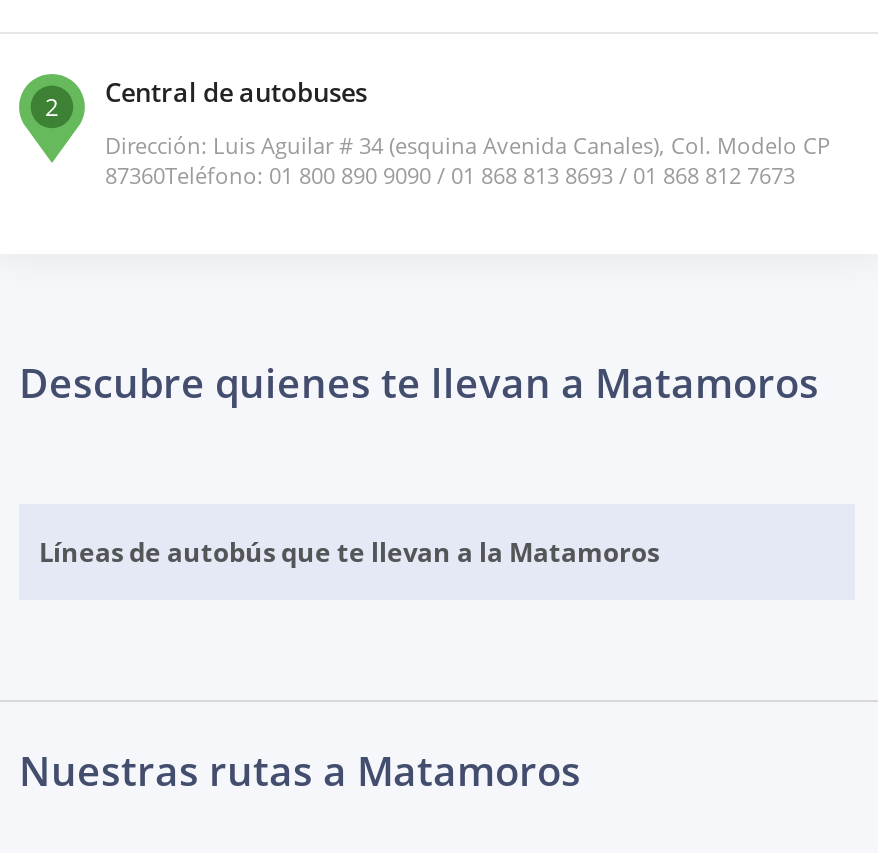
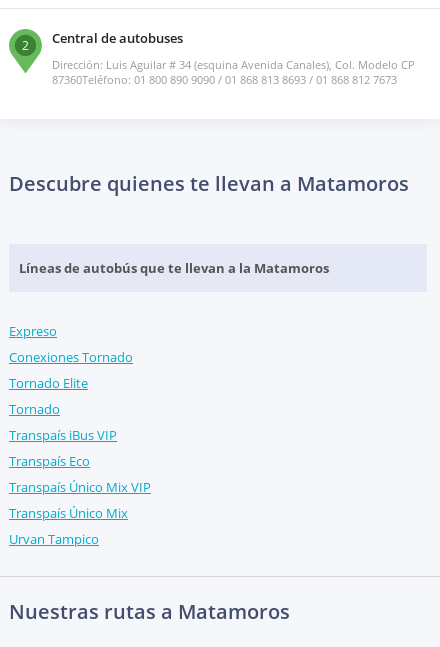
none -> [9,322,151,548] Expreso | Conexiones Tornado | Tornado Elite | Tornado | Transpaís iBus VIP | Transpaís Eco | Transpaís Único Mix VIP | Transpaís Único Mix | Urvan Tampico

